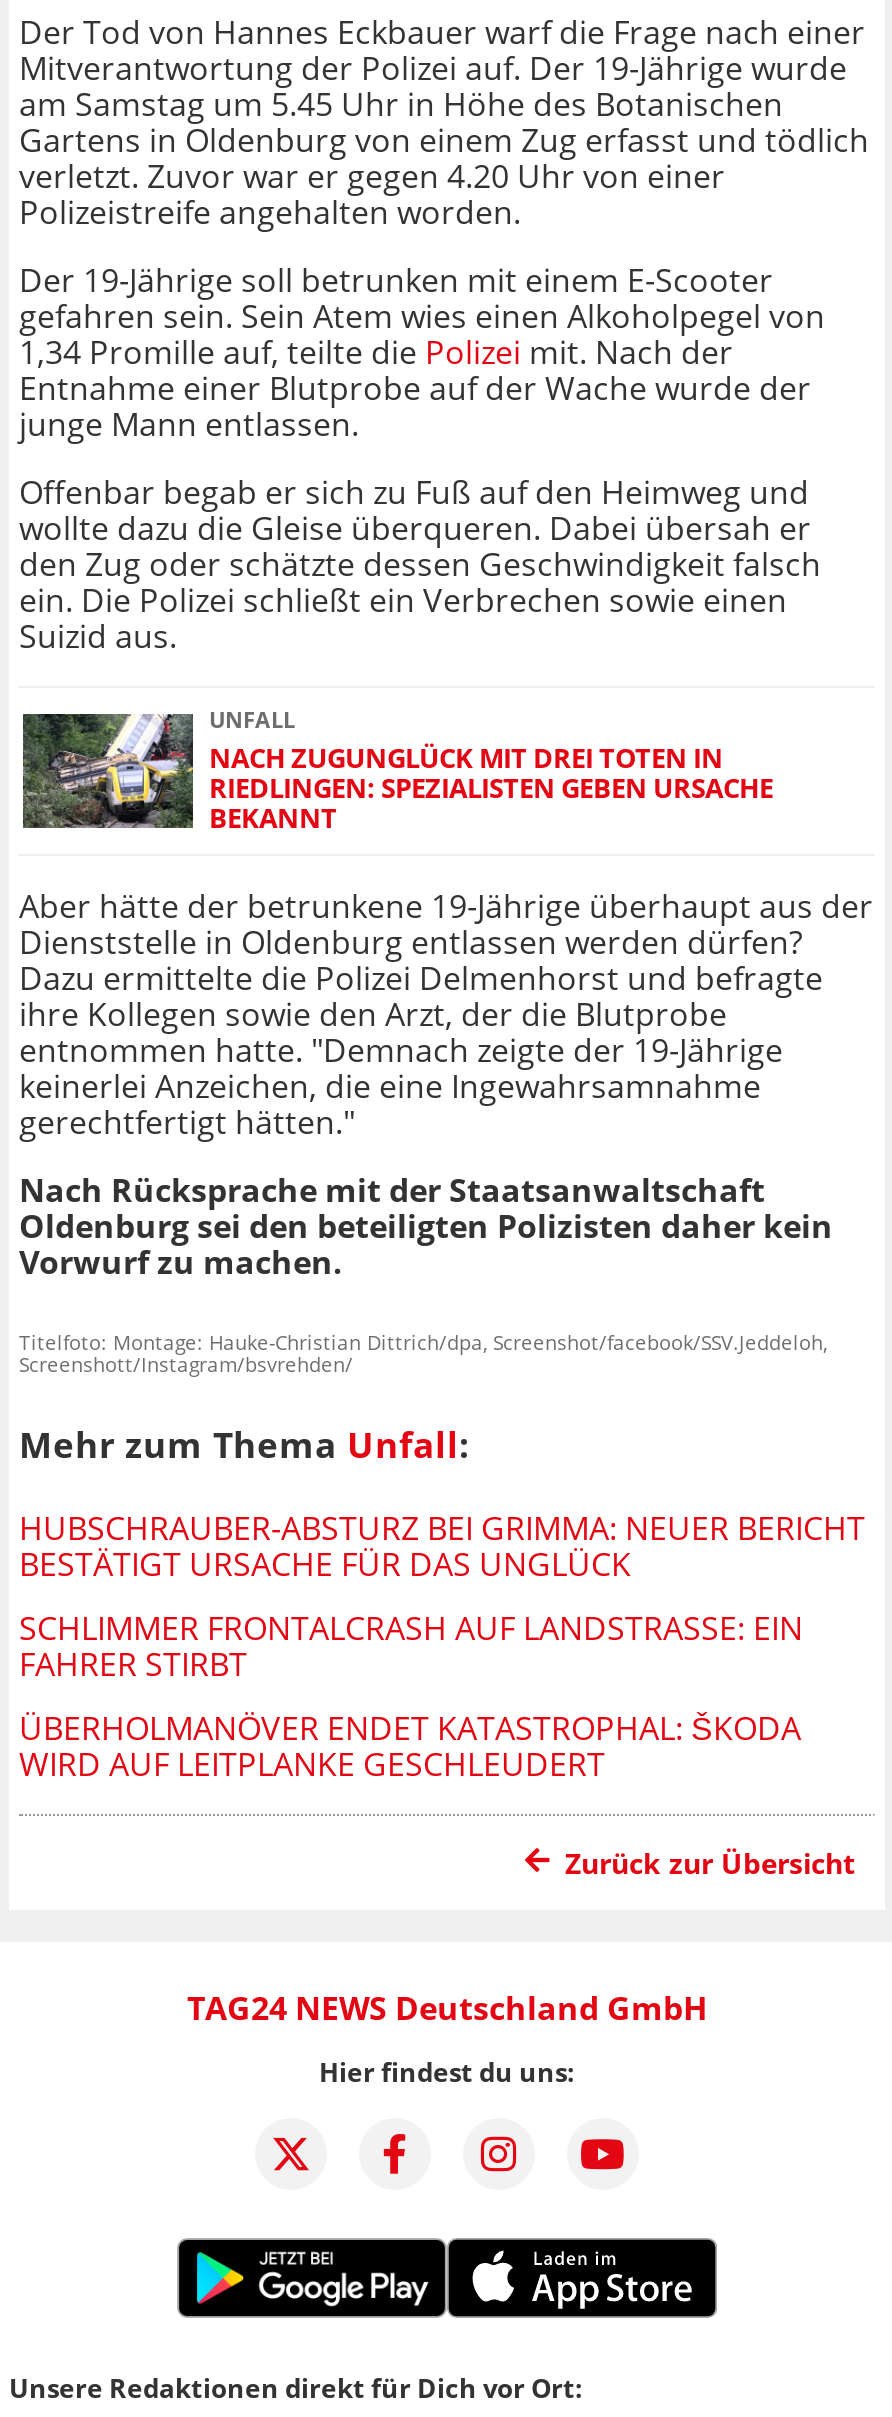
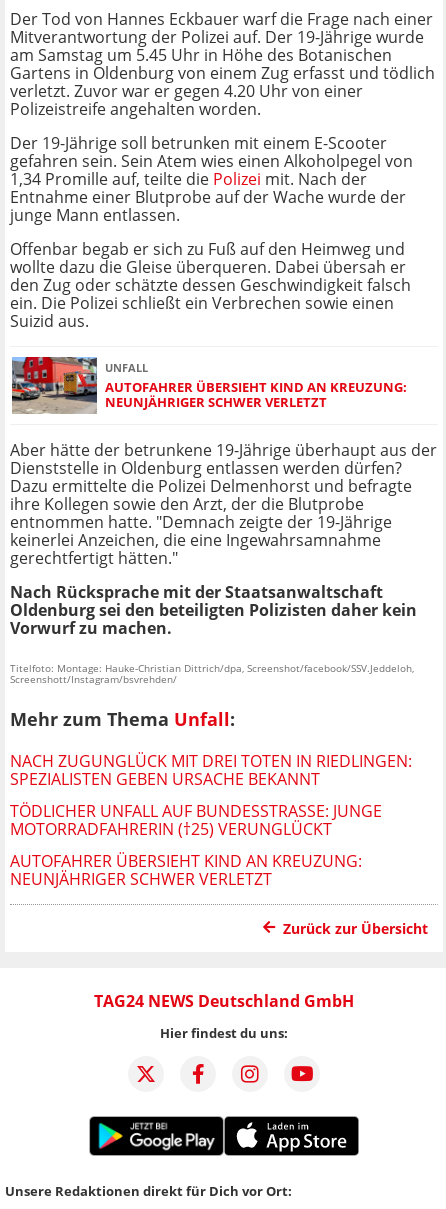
[23,708,773,837] [image] | NACH ZUGUNGLÜCK MIT DREI TOTEN IN | RIEDLINGEN: SPEZIALISTEN GEBEN URSACHE | BEKANNT -> [11,356,407,415] [image] | AUTOFAHRER ÜBERSIEHT KIND AN KREUZUNG: | NEUNJÄHRIGER SCHWER VERLETZT
[19,1506,865,1586] HUBSCHRAUBER-ABSTURZ BEI GRIMMA: NEUER BERICHT | BESTÄTIGT URSACHE FÜR DAS UNGLÜCK -> [10,750,412,790] NACH ZUGUNGLÜCK MIT DREI TOTEN IN RIEDLINGEN: | SPEZIALISTEN GEBEN URSACHE BEKANNT
[19,1606,803,1686] SCHLIMMER FRONTALCRASH AUF LANDSTRASSE: EIN F | AHRER STIRBT -> [10,800,382,840] TÖDLICHER UNFALL AUF BUNDESSTRASSE: JUNGE M | OTORRADFAHRERIN (†25) VERUNGLÜCKT
[19,1706,801,1786] ÜBERHOLMANÖVER ENDET KATASTROPHAL: ŠKODA | WIRD AUF LEITPLANKE GESCHLEUDERT -> [10,850,362,890] AUTOFAHRER ÜBERSIEHT KIND AN KREUZUNG: | NEUNJÄHRIGER SCHWER VERLETZT

